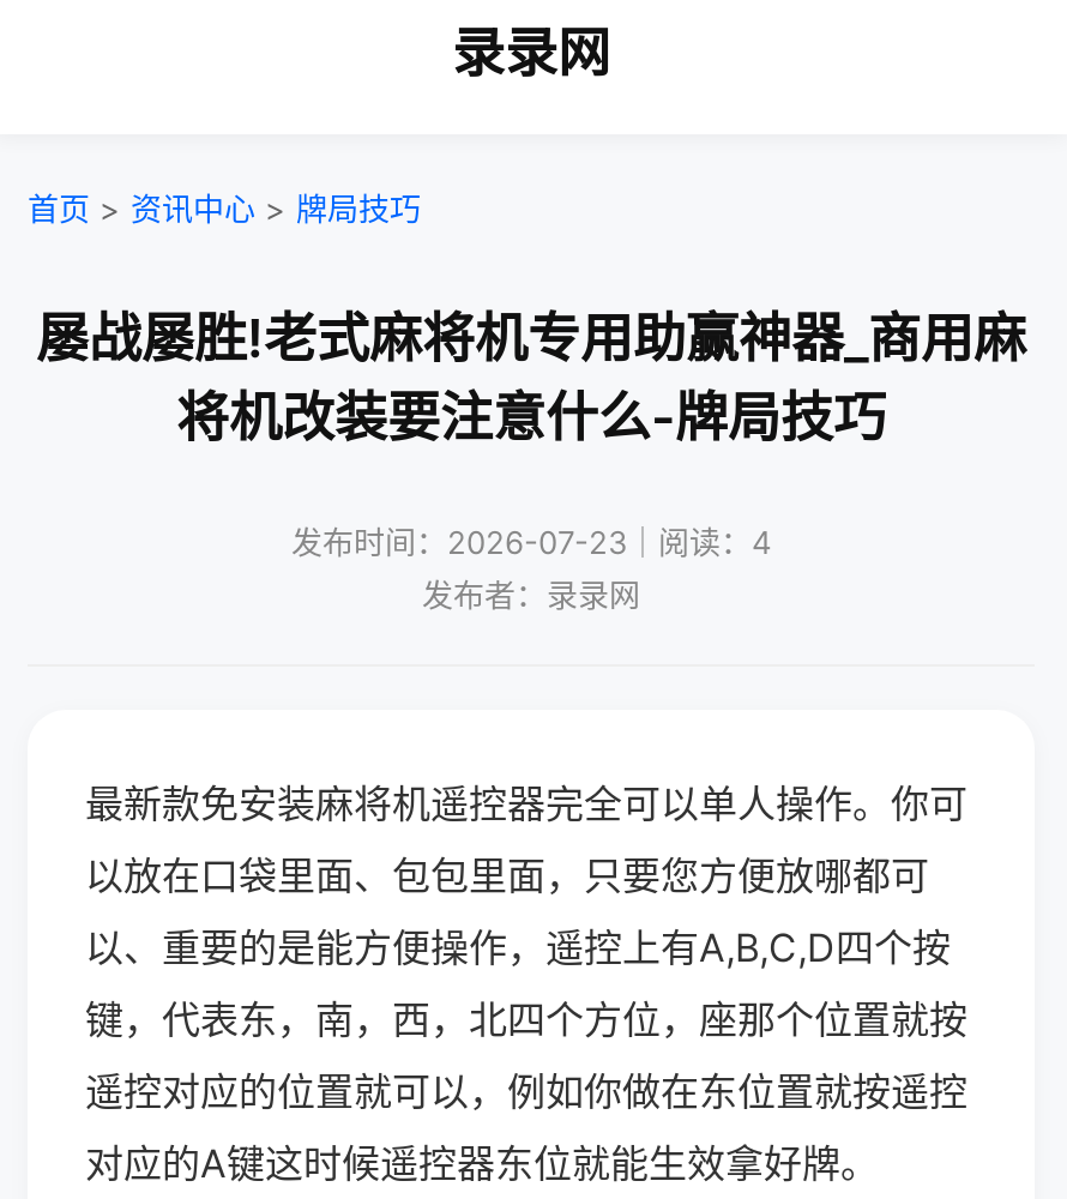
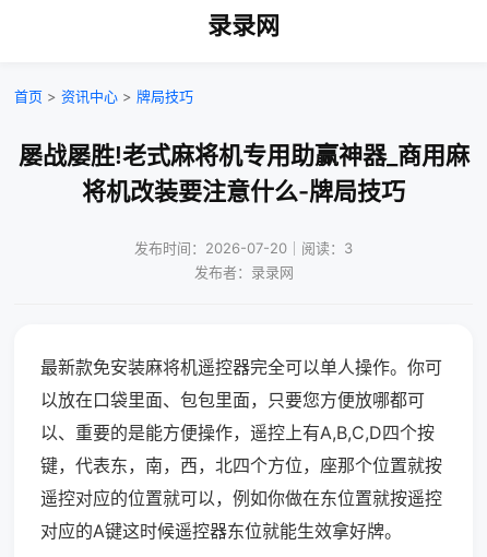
[291,523,771,561] 发布时间：2026-07-23｜阅读：4 -> [134,239,353,257] 发布时间：2026-07-20｜阅读：3

